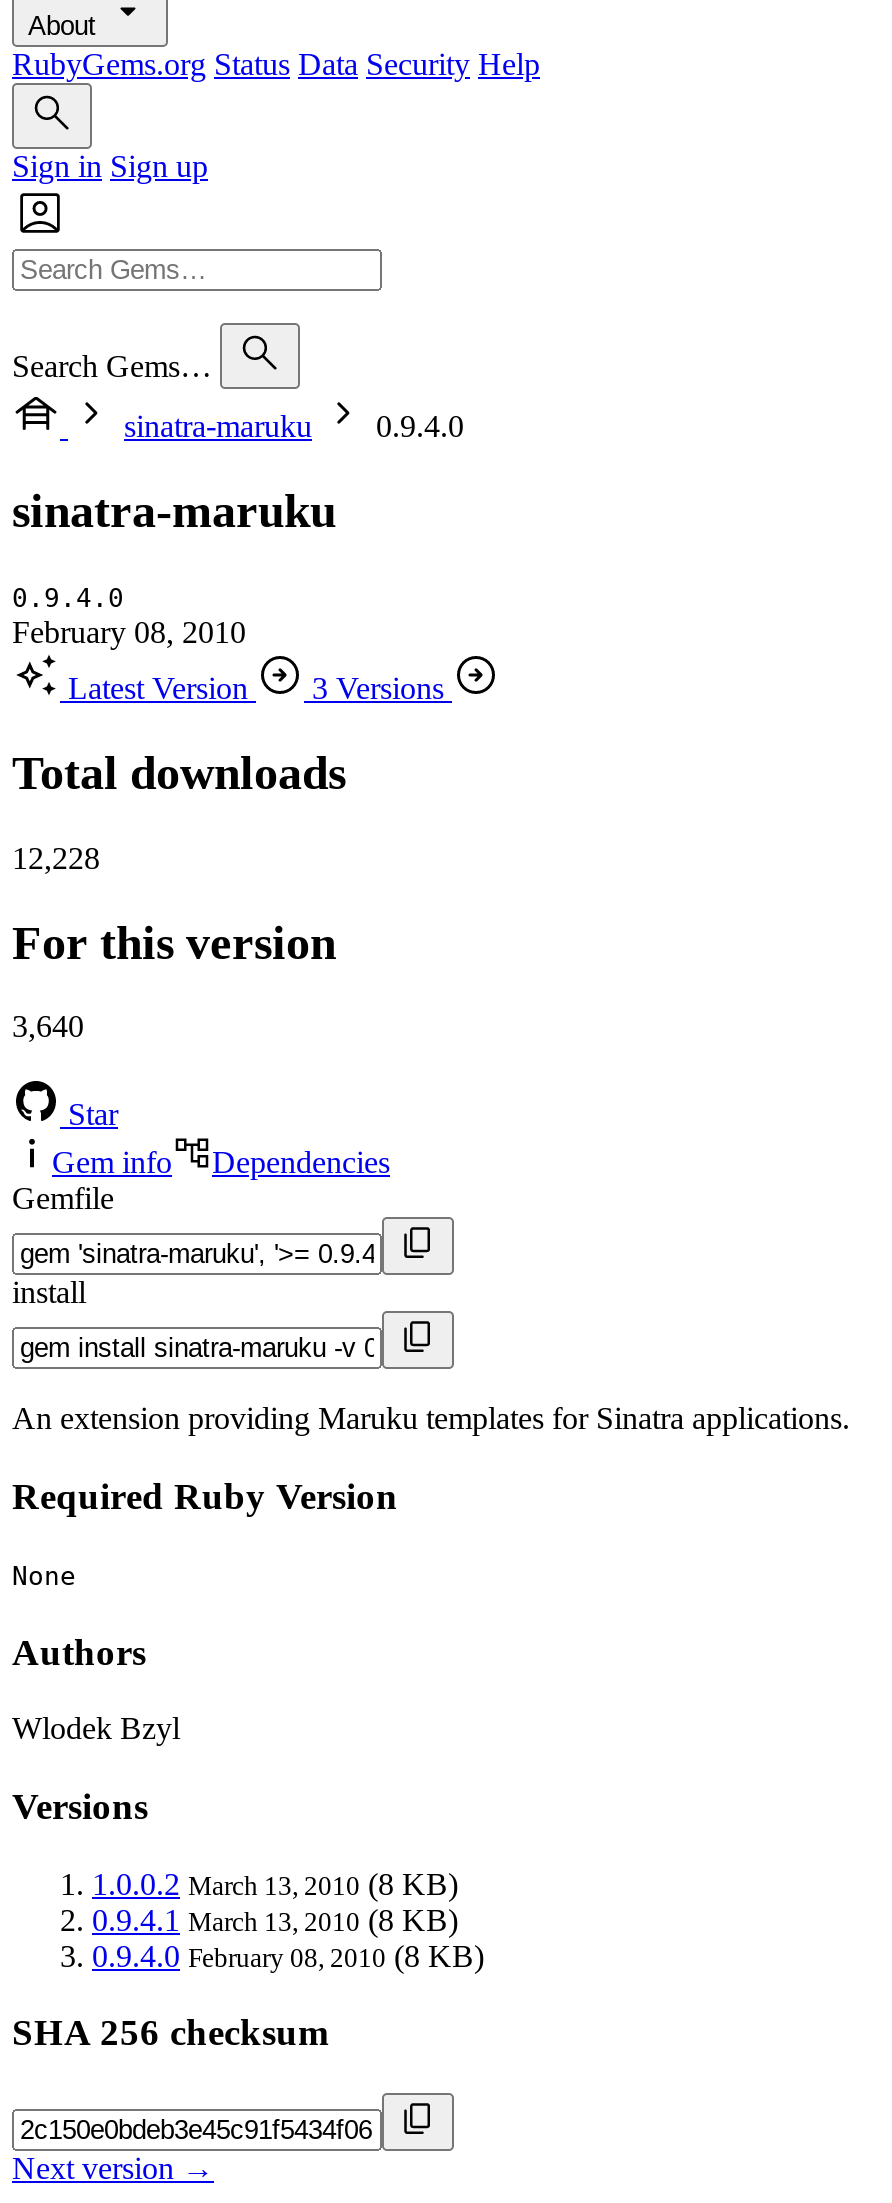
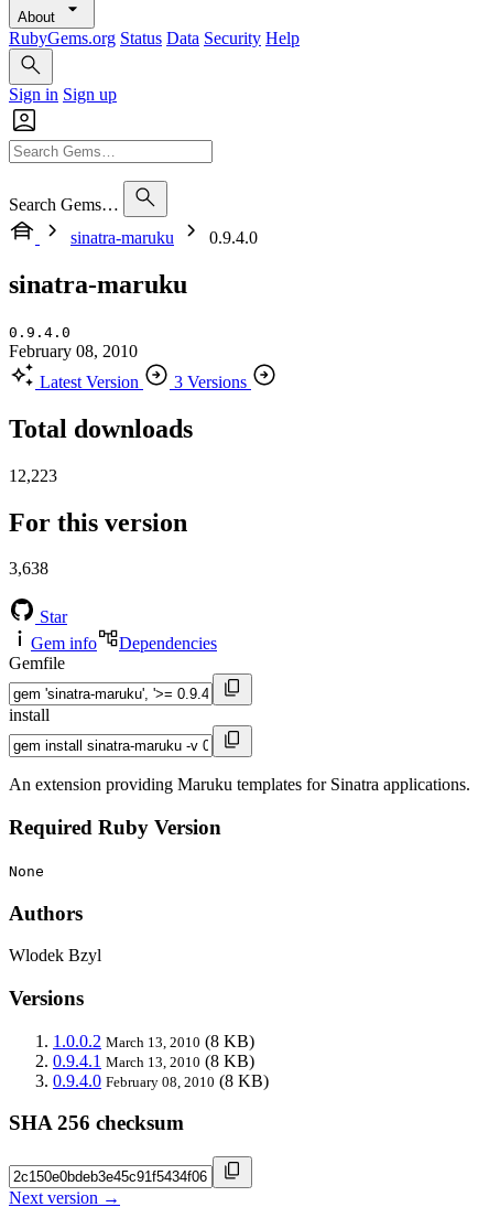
[12,840,100,874] 12,228 -> [9,466,57,485] 12,223
[12,1010,84,1044] 3,640 -> [9,559,48,578] 3,638

